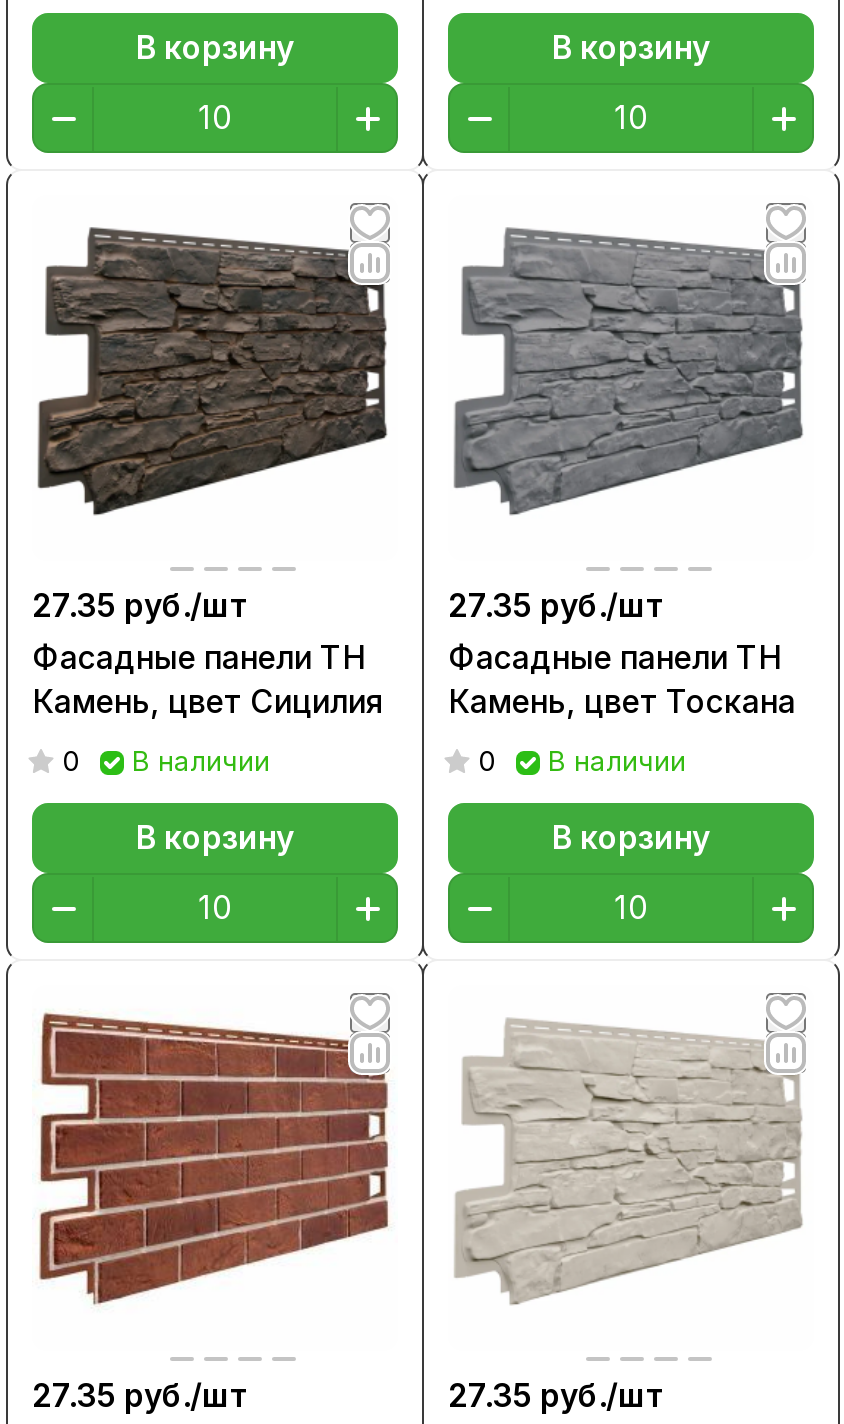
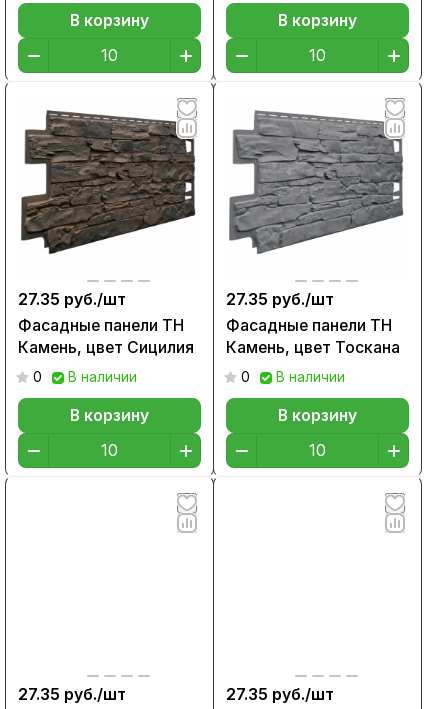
[36,1011,390,1307] [image] -> none
[454,1017,804,1307] [image] -> none

